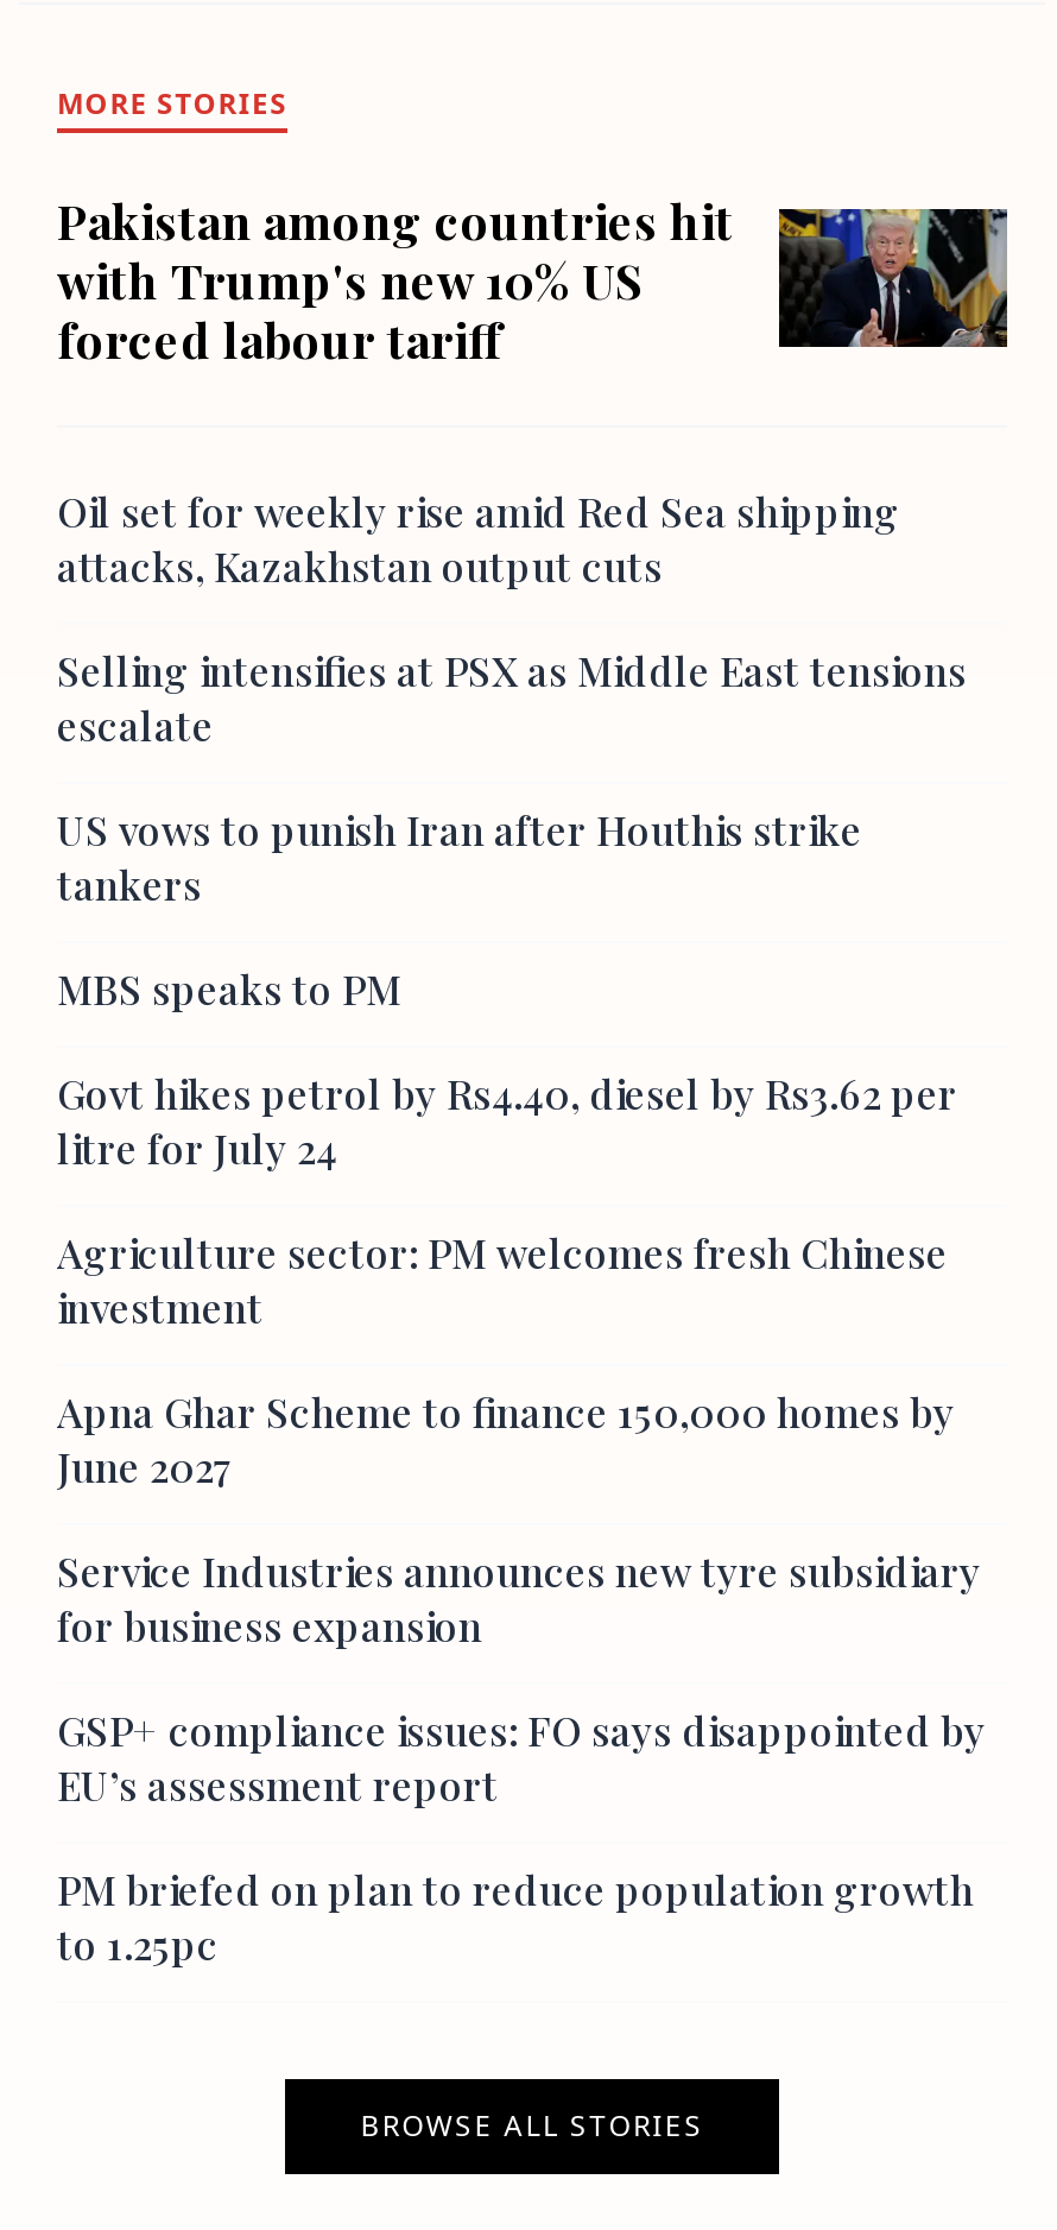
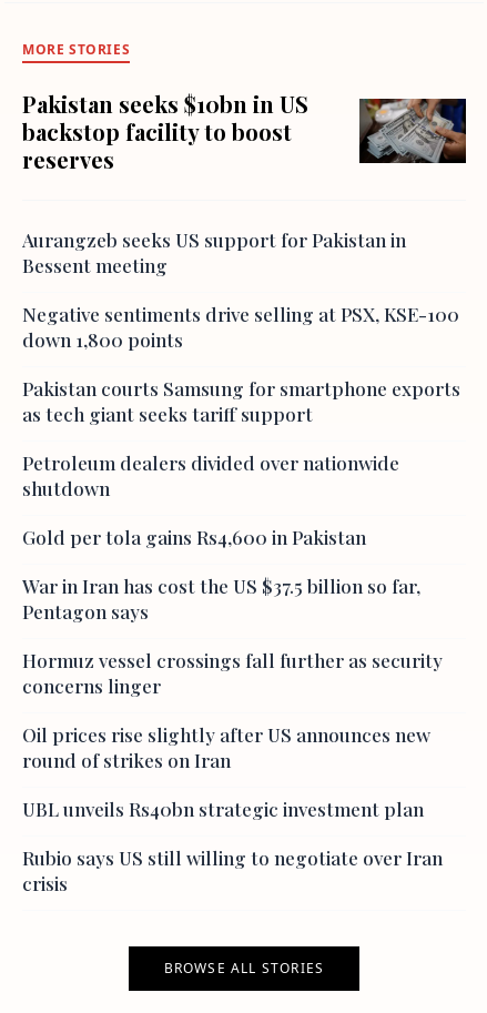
[57,187,734,370] Pakistan among countries hit | with Trump's new 10% US | forced labour tariff -> [22,89,308,174] Pakistan seeks $10bn in US | backstop facility to boost | reserves
[779,207,1007,349] [image] -> [359,98,467,164] [image]
[57,484,900,591] Oil set for weekly rise amid Red Sea shipping | attacks, Kazakhstan output cuts -> [22,227,406,277] Aurangzeb seeks US support for Pakistan in | Bessent meeting
[57,643,967,750] Selling intensifies at PSX as Middle East tensions | escalate -> [22,302,459,351] Negative sentiments drive selling at PSX, KSE-100 | down 1,800 points
[57,803,862,910] US vows to punish Iran after Houthis strike | tankers -> [22,376,460,426] Pakistan courts Samsung for smartphone exports | as tech giant seeks tariff support
[57,962,401,1014] MBS speaks to PM -> [22,450,399,500] Petroleum dealers divided over nationwide | shutdown
[57,1066,957,1173] Govt hikes petrol by Rs4.40, diesel by Rs3.62 per | litre for July 24 -> [22,525,366,549] Gold per tola gains Rs4,600 in Pakistan
[57,1226,948,1333] Agriculture sector: PM welcomes fresh Chinese | investment -> [22,573,420,623] War in Iran has cost the US $37.5 billion so far, | Pentagon says
[57,1385,955,1492] Apna Ghar Scheme to finance 150,000 homes by | June 2027 -> [22,648,443,698] Hormuz vessel crossings fall further as security | concerns linger
[57,1544,981,1651] Service Industries announces new tyre subsidiary | for business expansion -> [22,722,430,772] Oil prices rise slightly after US announces new | round of strikes on Iran
[57,1703,986,1810] GSP+ compliance issues: FO says disappointed by | EU’s assessment report -> [22,796,424,821] UBL unveils Rs40bn strategic investment plan
[57,1862,974,1969] PM briefed on plan to reduce population growth | to 1.25pc -> [22,845,443,895] Rubio says US still willing to negotiate over Iran | crisis

